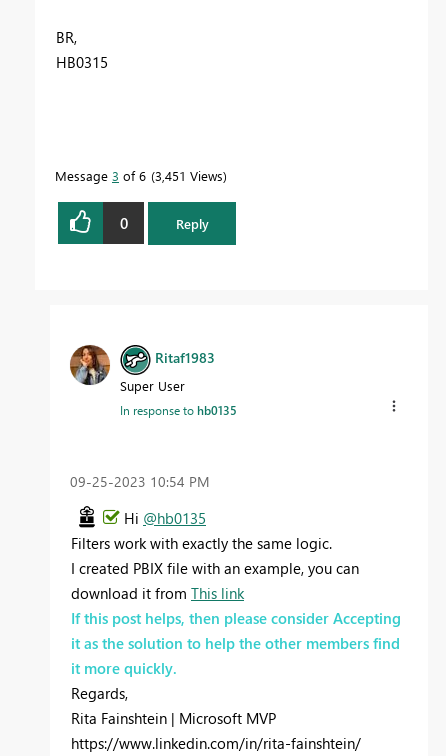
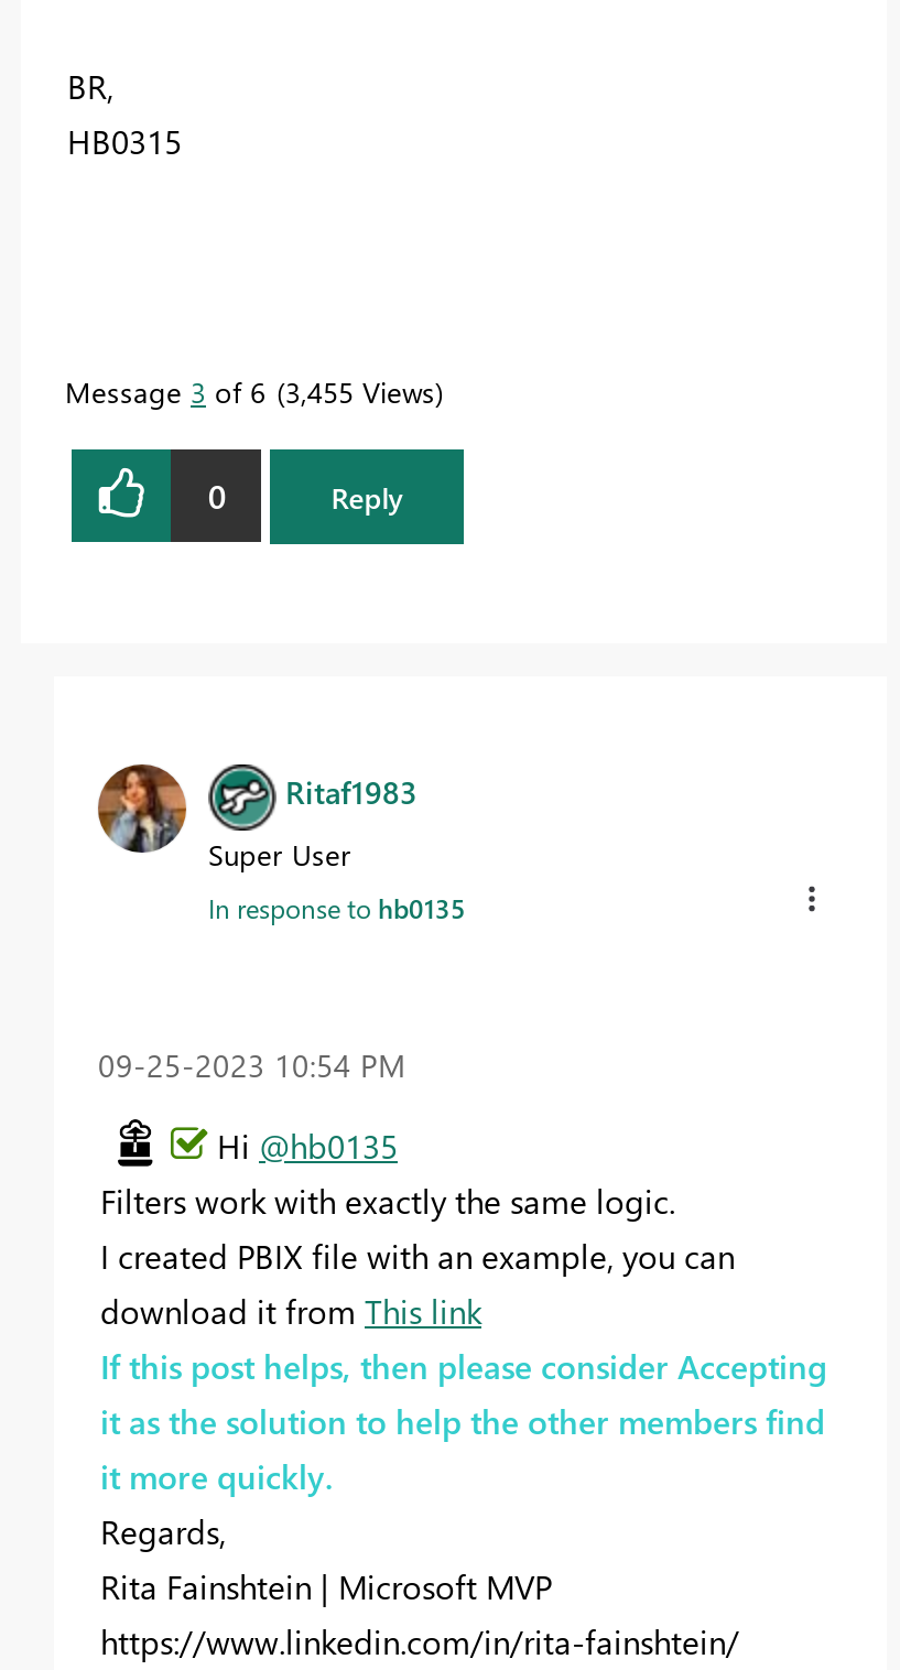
[55,167,223,184] Message 3 of 6 3,451 Views -> [65,373,435,411] Message 3 of 6 3,455 Views

